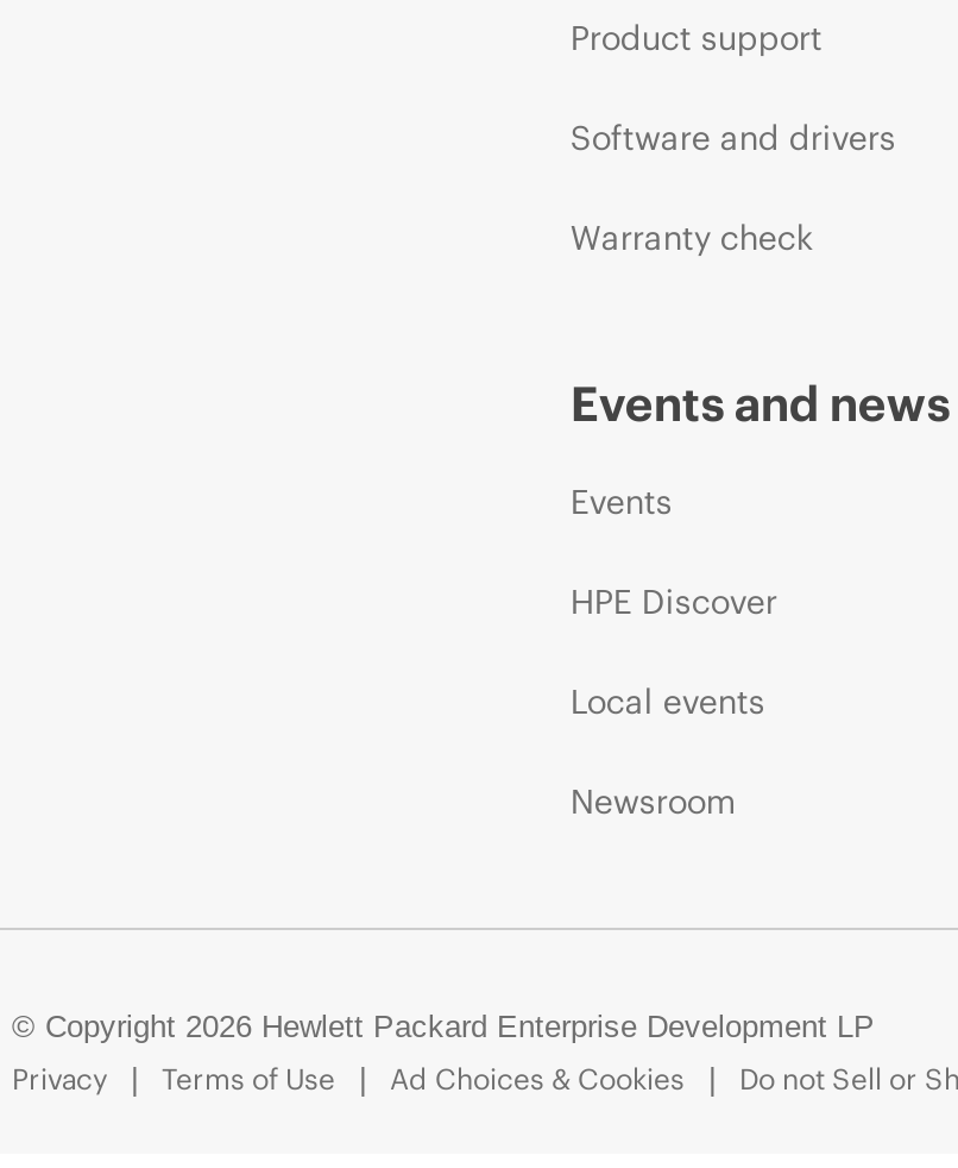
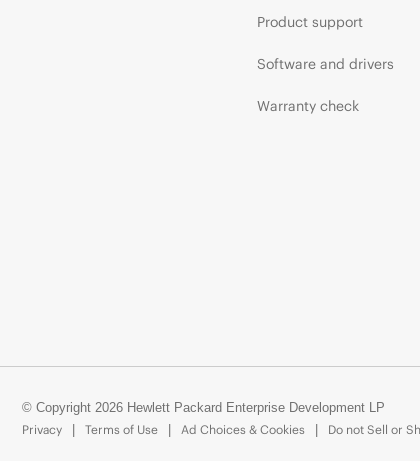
[570,373,951,823] Events and news | Events | HPE Discover | Local events | Newsroom -> none

